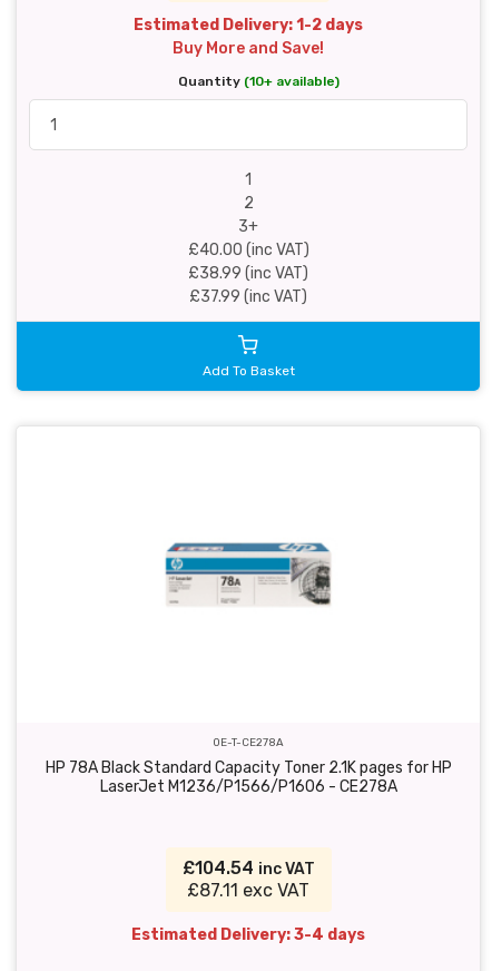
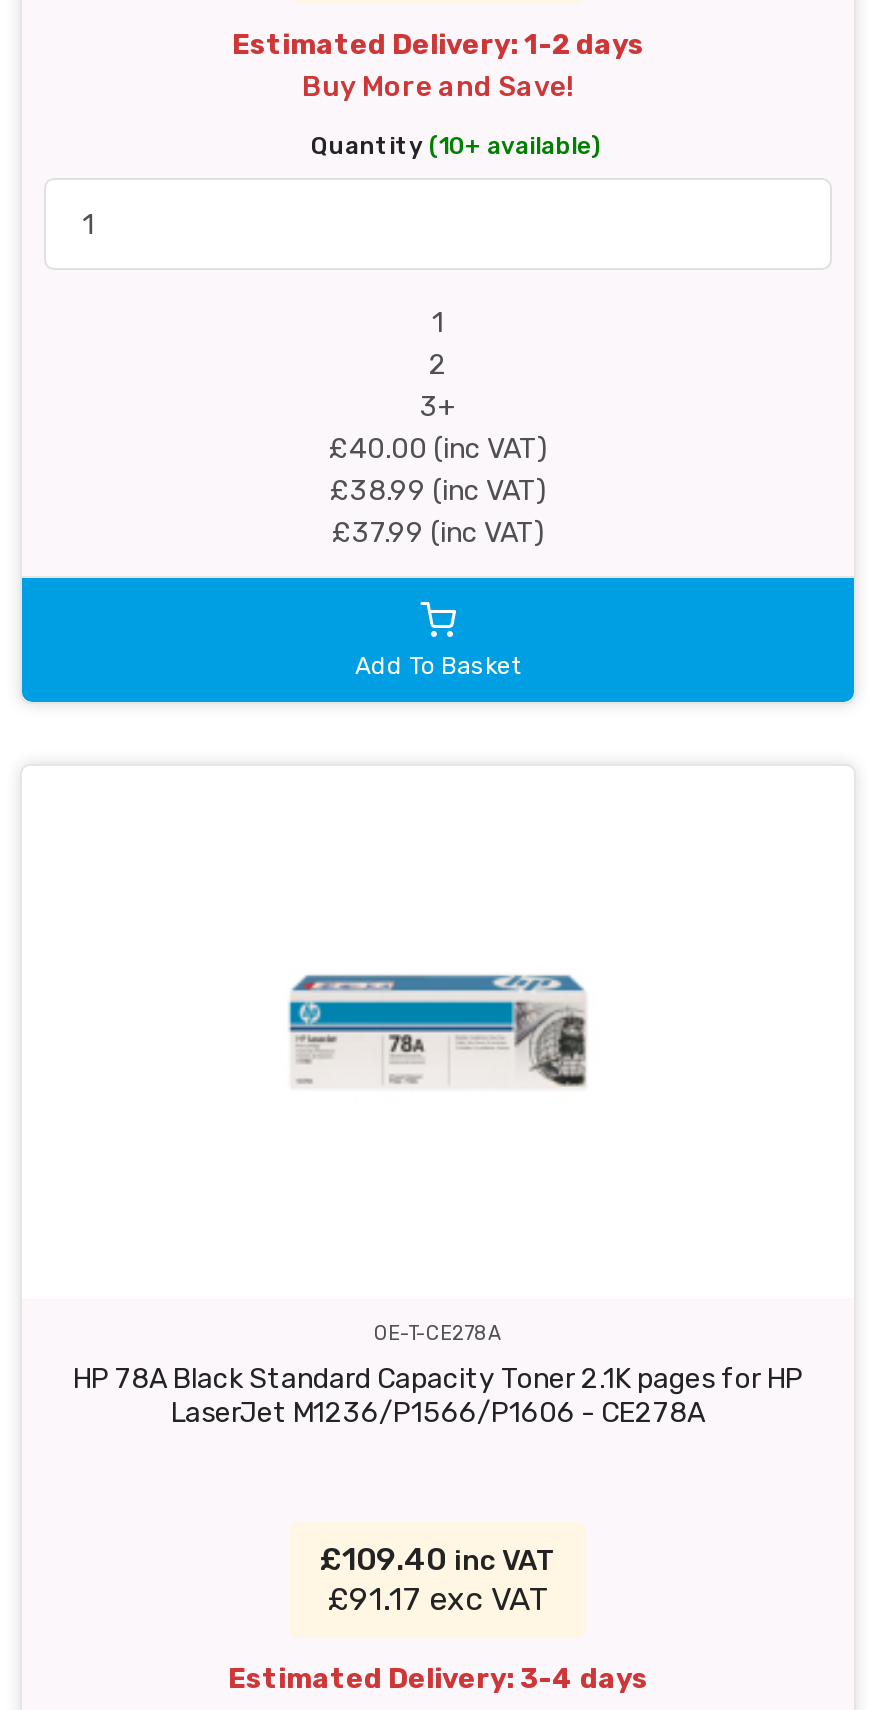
[182,858,314,879] £104.54 inc VAT -> [320,1541,556,1579] £109.40 inc VAT
[187,880,309,901] £87.11 exc VAT -> [327,1581,549,1619] £91.17 exc VAT

